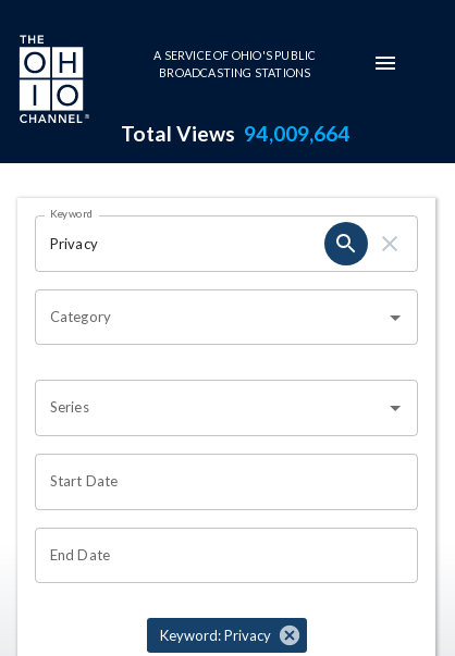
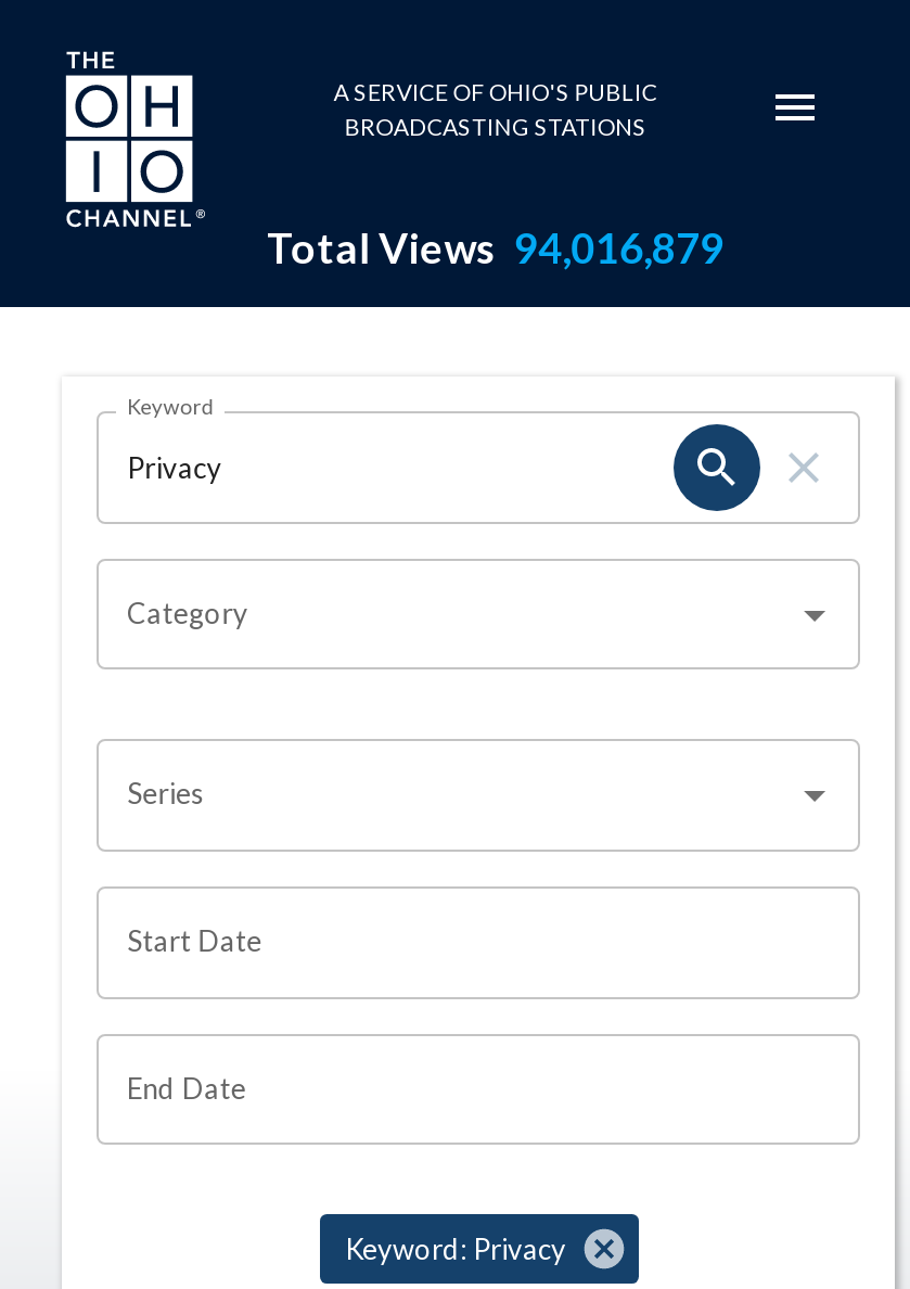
[120,121,350,146] Total Views 94,009,664 -> [267,222,724,272] Total Views 94,016,879

